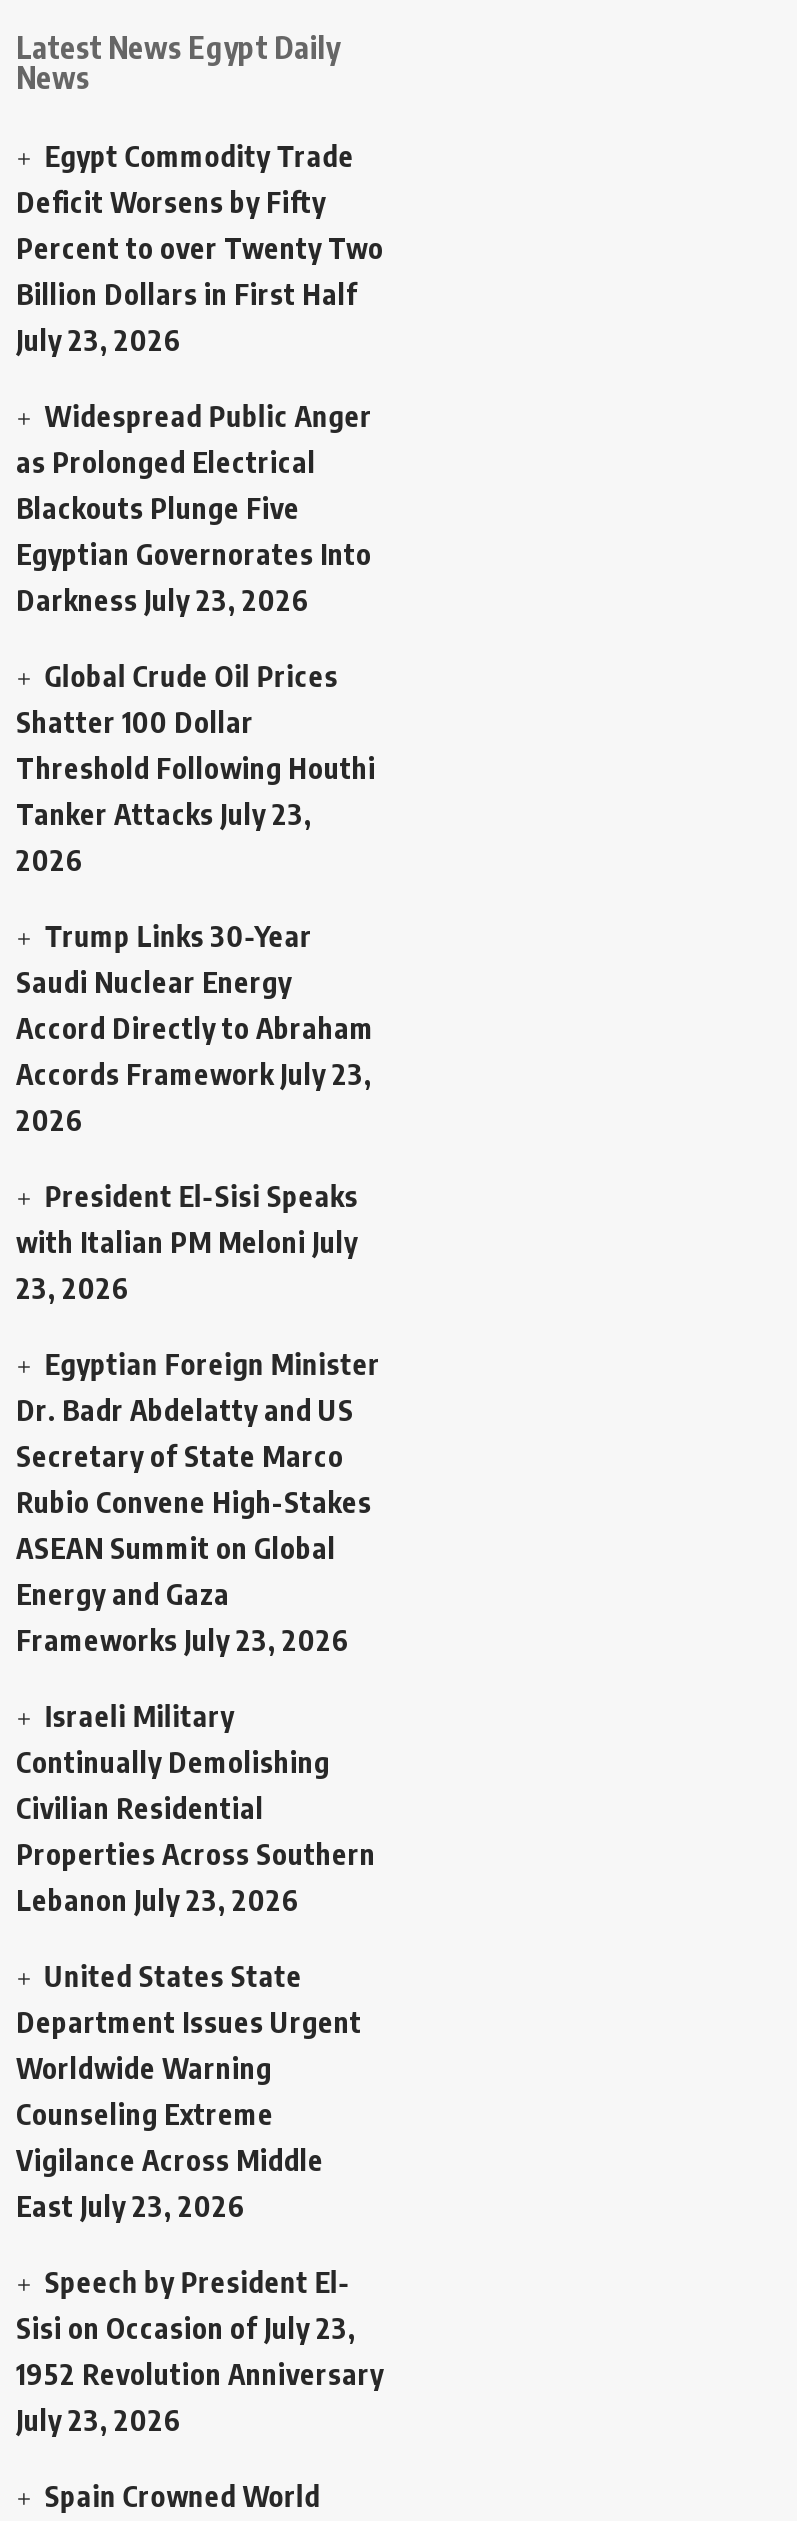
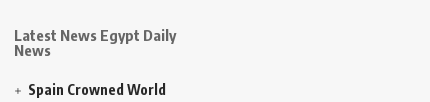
[16,140,384,2438] Egypt Commodity Trade | Deficit Worsens by Fifty | Percent to over Twenty Two | Billion Dollars in First Half | July 23, 2026 | Widespread Public Anger | as Prolonged Electrical | Blackouts Plunge Five | Egyptian Governorates Into | Darkness July 23, 2026 | Global Crude Oil Prices | Shatter 100 Dollar | Threshold Following Houthi | Tanker Attacks July 23, | 2026 | Trump Links 30-Year | Saudi Nuclear Energy | Accord Directly to Abraham | Accords Framework July 23, | 2026 | President El-Sisi Speaks | with Italian PM Meloni July | 23, 2026 | Egyptian Foreign Minister | Dr. Badr Abdelatty and US | Secretary of State Marco | Rubio Convene High-Stakes | ASEAN Summit on Global | Energy and Gaza | Frameworks July 23, 2026 | Israeli Military | Continually Demolishing | Civilian Residential | Properties Across Southern | Lebanon July 23, 2026 | United States State | Department Issues Urgent | Worldwide Warning | Counseling Extreme | Vigilance Across Middle | East July 23, 2026 | Speech by President El- | Sisi on Occasion of July 23, | 1952 Revolution Anniversary | July 23, 2026 -> none

